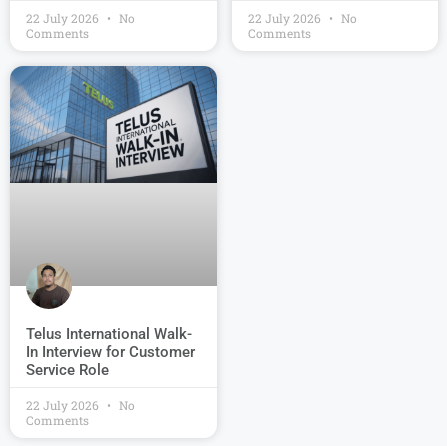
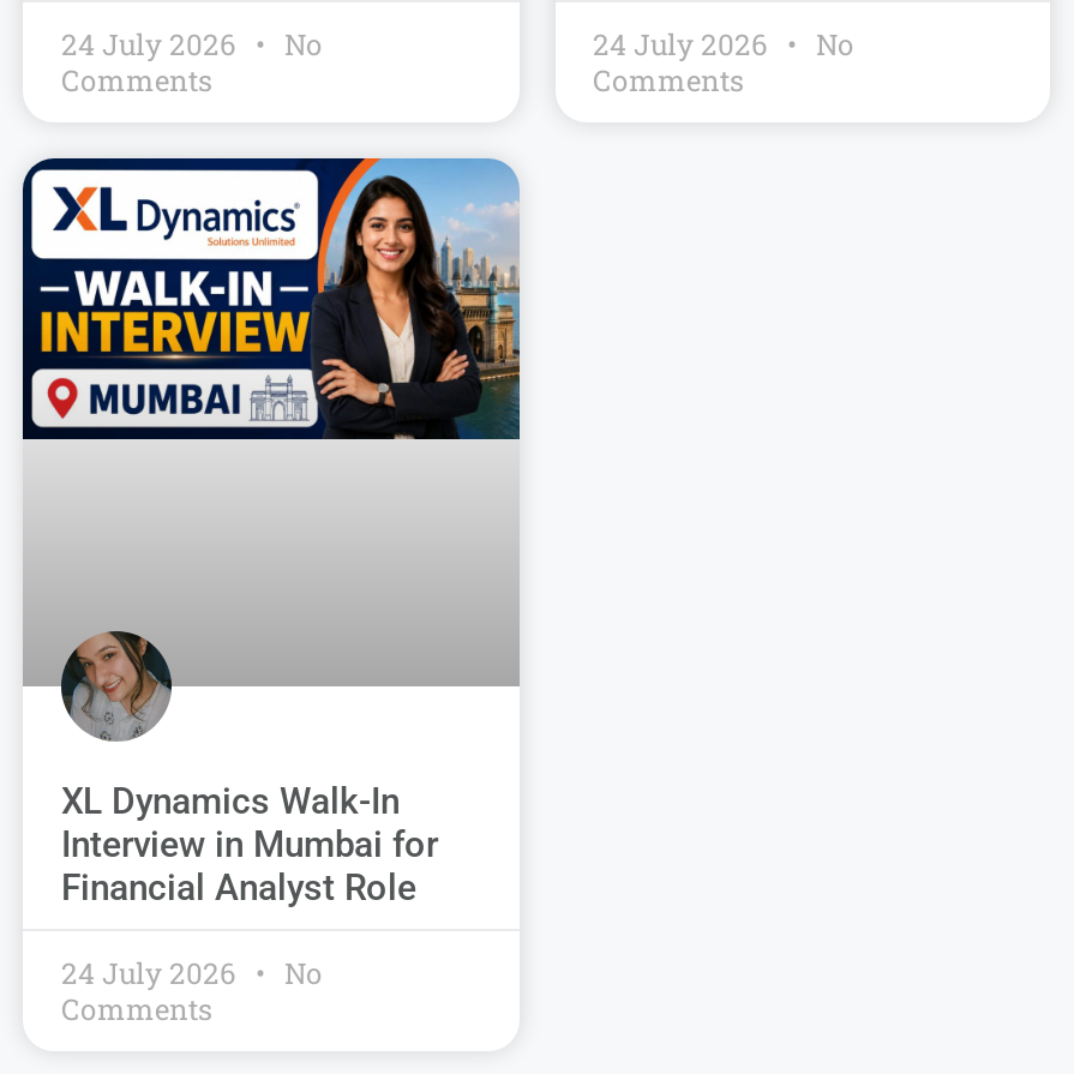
[26,10,135,26] 22 July 2026 No -> [61,25,323,63] 24 July 2026 No
[247,10,356,26] 22 July 2026 No -> [593,25,854,63] 24 July 2026 No
[9,65,218,184] [image] -> [20,156,520,439] [image]
[26,263,195,379] [image] | Telus International Walk- | In Interview for Customer | Service Role -> [59,629,438,910] [image] | XL Dynamics Walk-In | Interview in Mumbai for | Financial Analyst Role
[26,397,135,413] 22 July 2026 No -> [61,953,323,992] 24 July 2026 No

